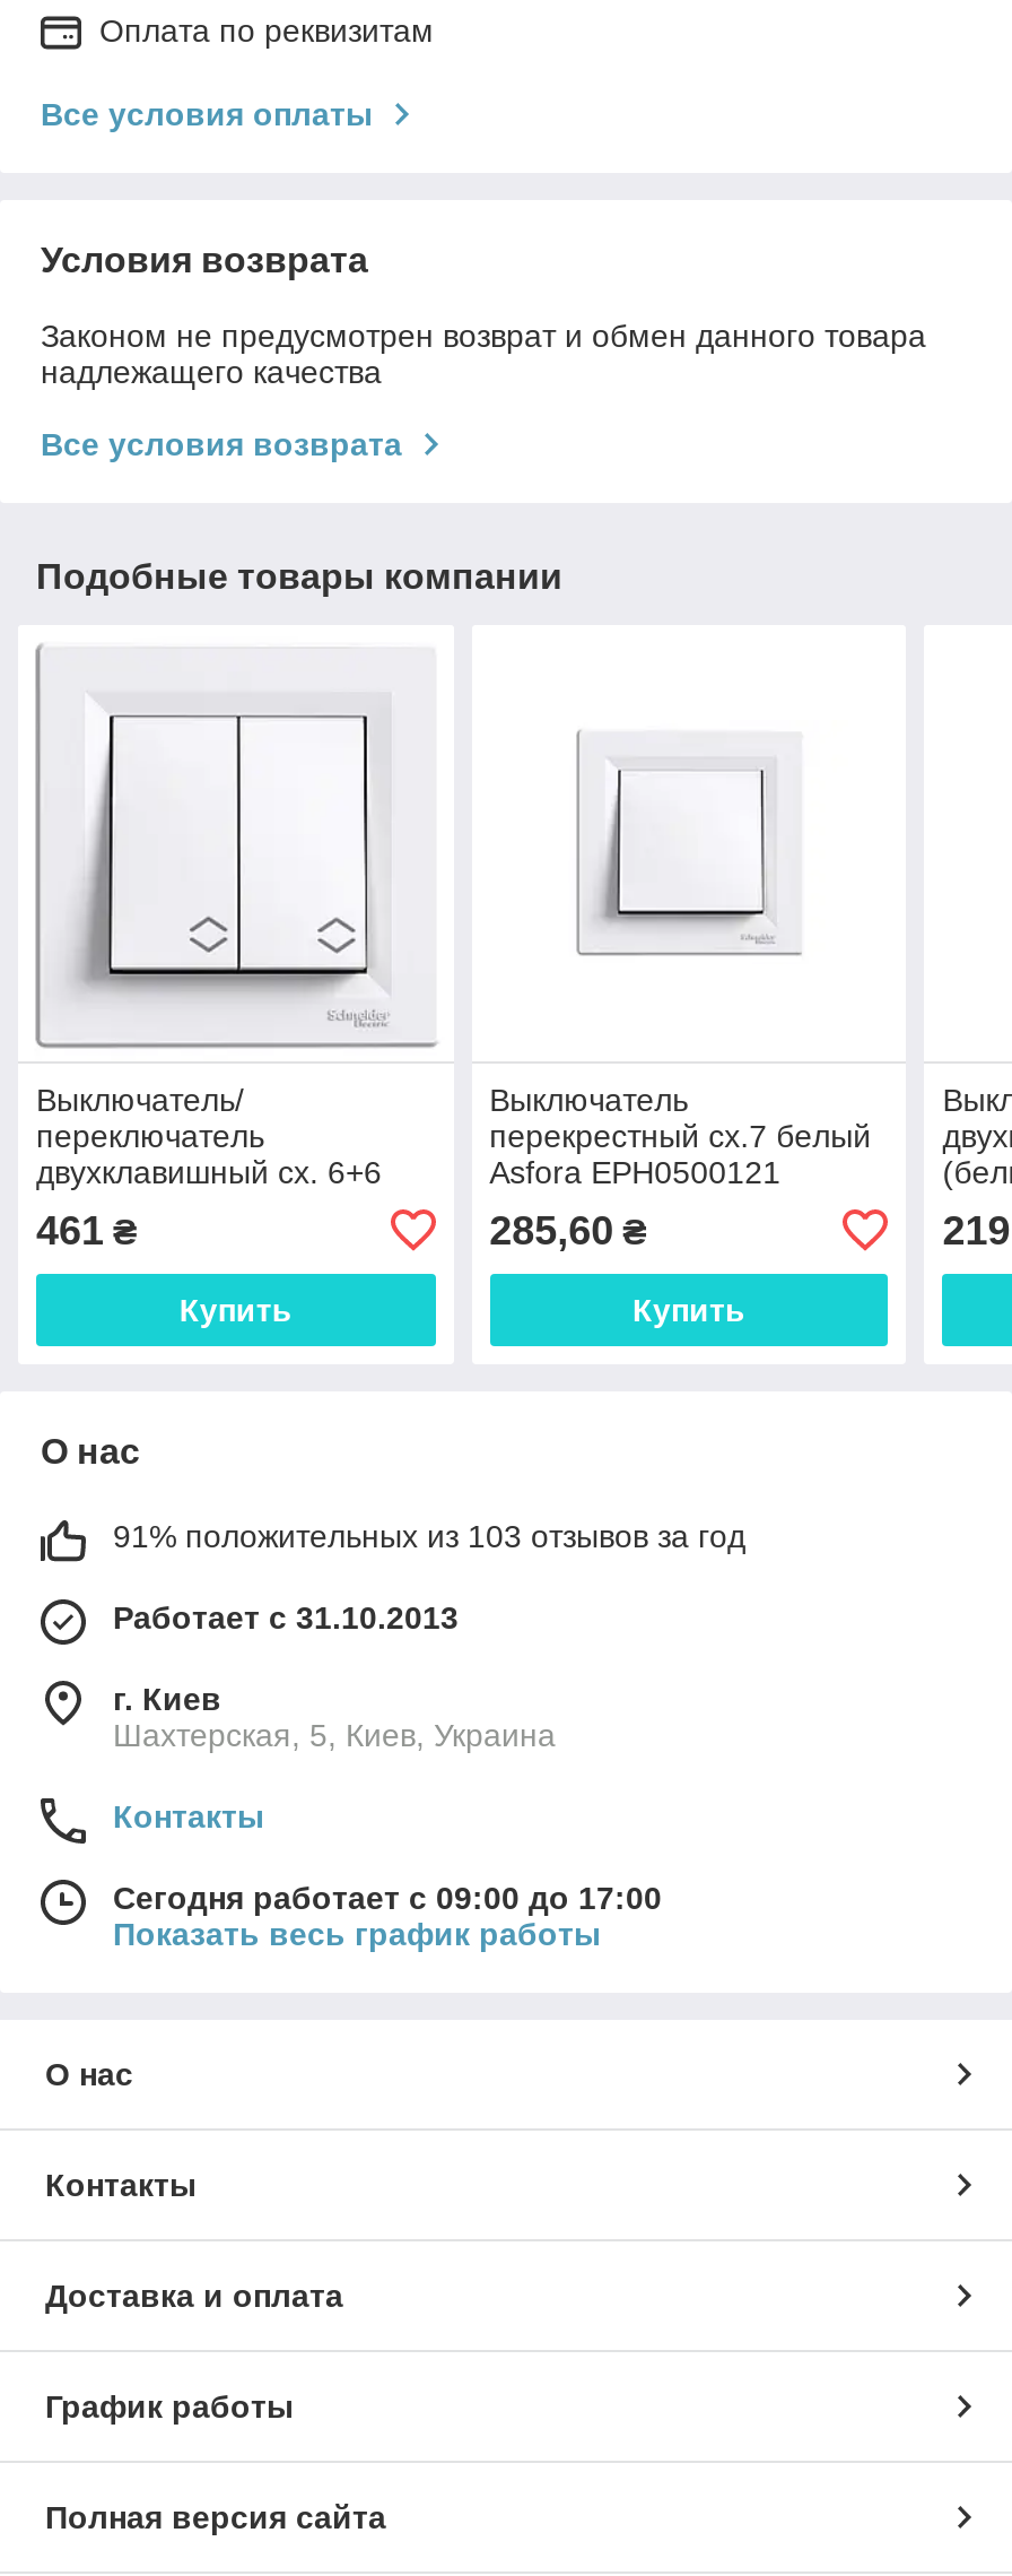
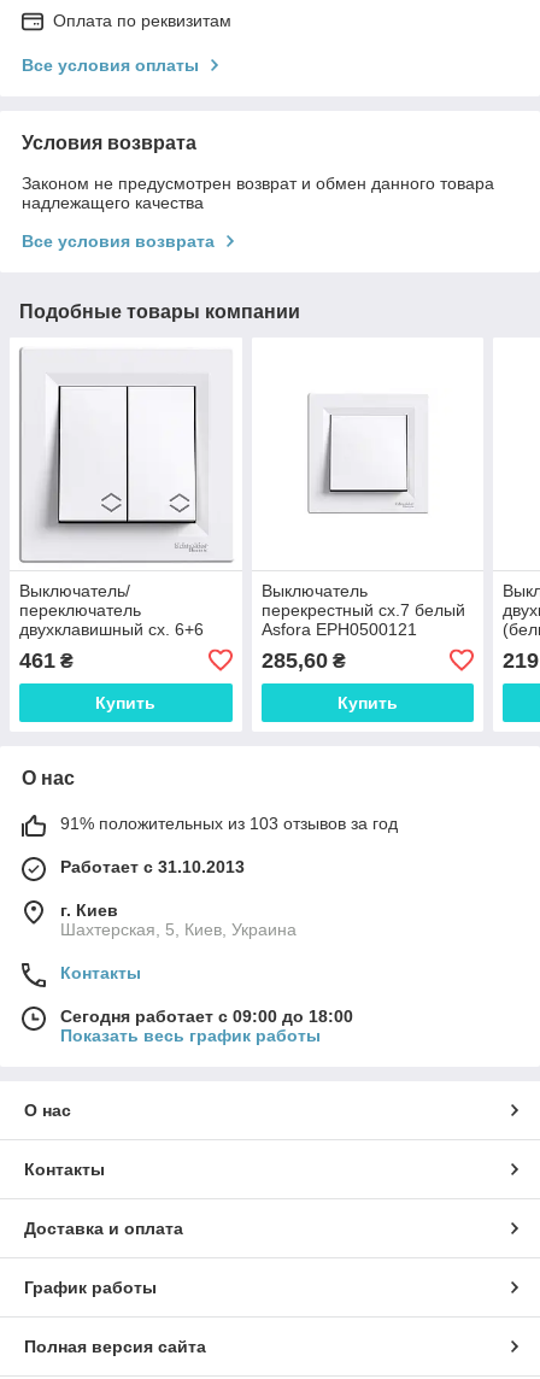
[113,1879,662,1915] Сегодня работает с 09:00 до 17:00 -> [60,1006,353,1025] Сегодня работает с 09:00 до 18:00

